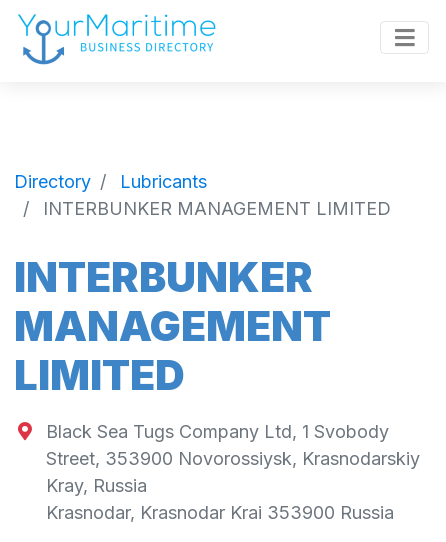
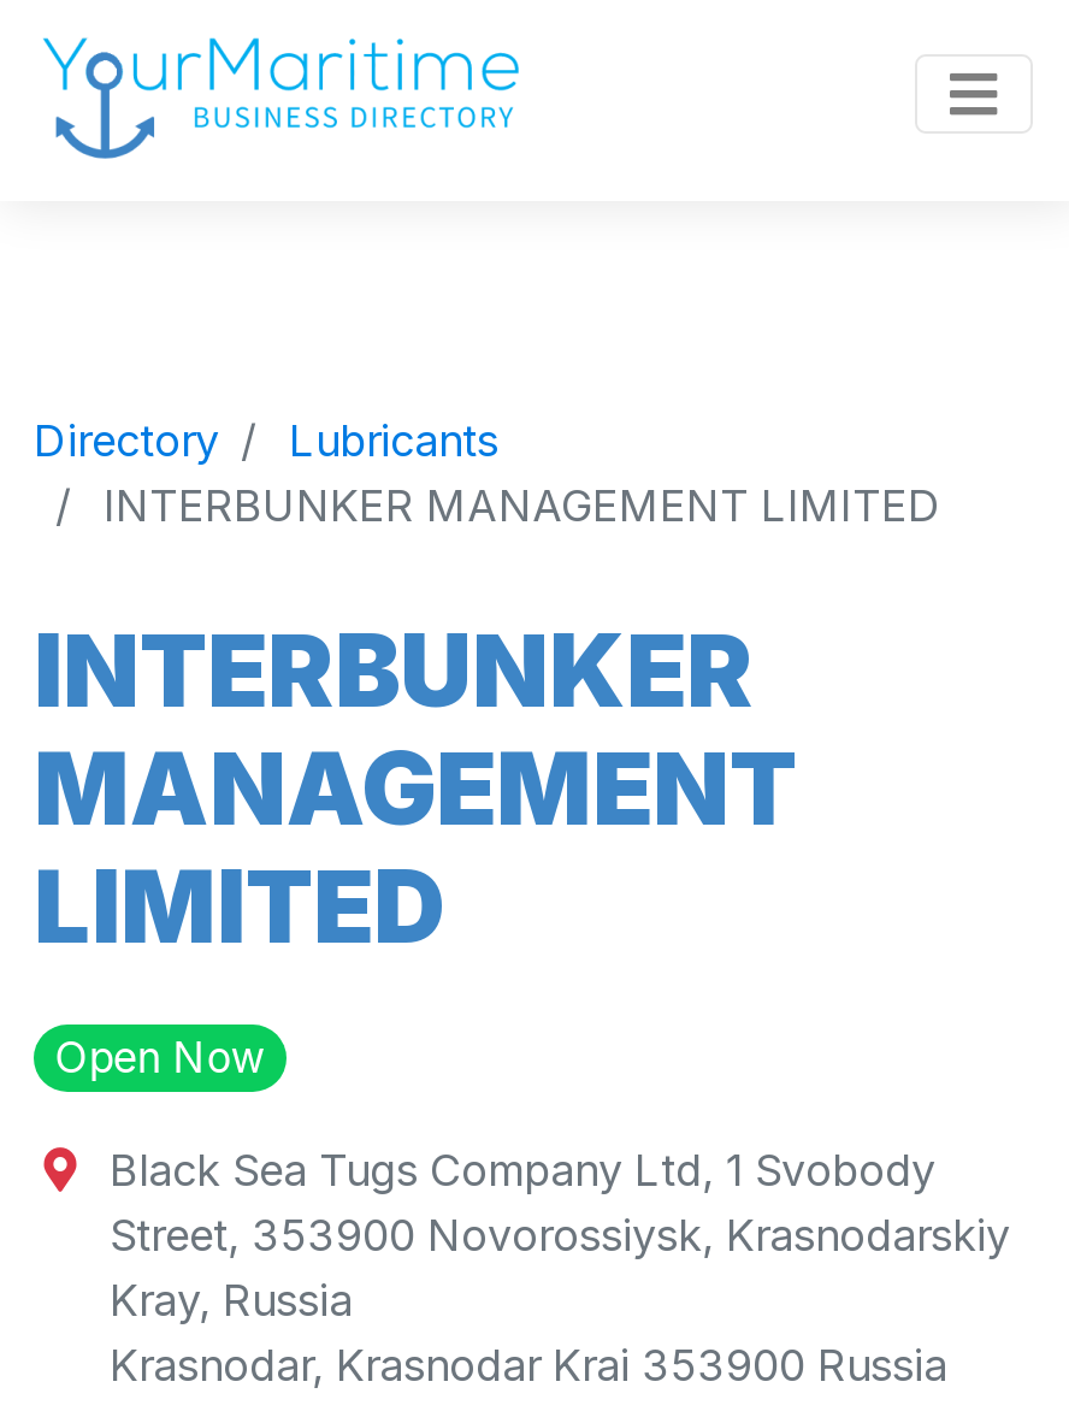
none -> [55,1032,264,1083] Open Now

